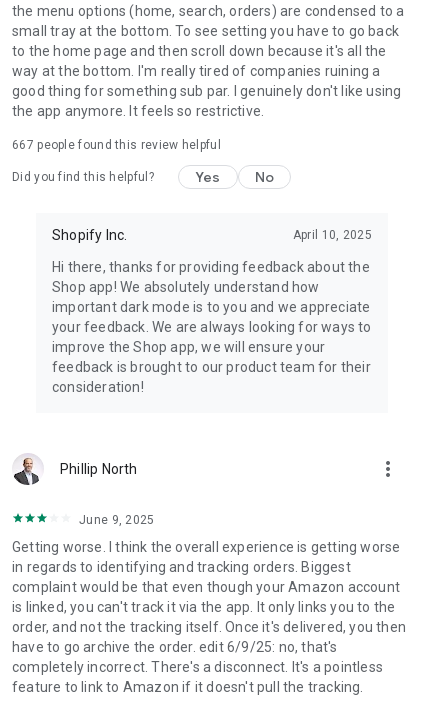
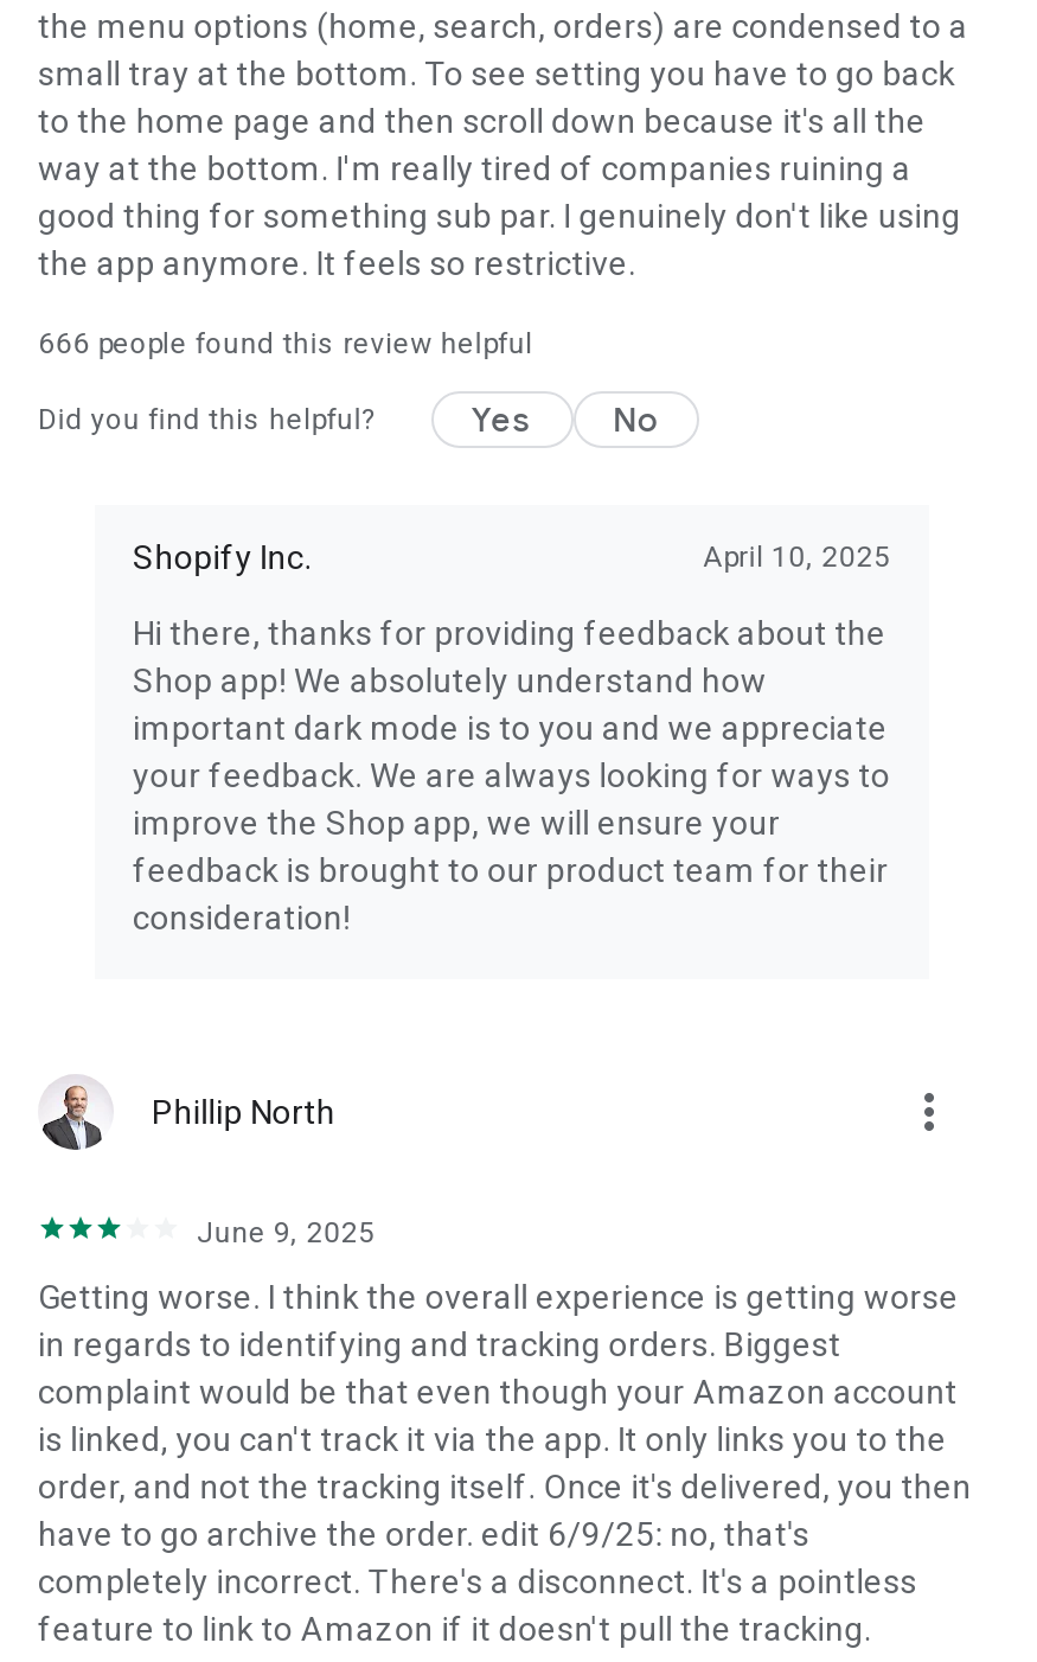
[12,138,221,152] 667 people found this review helpful -> [38,327,533,360] 666 people found this review helpful

